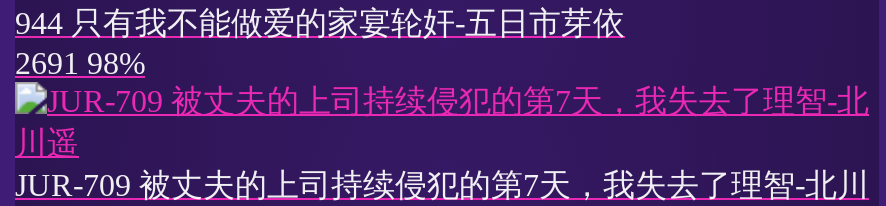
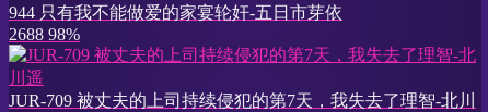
[15,45,145,79] 2691 98% -> [9,25,80,43] 2688 98%

